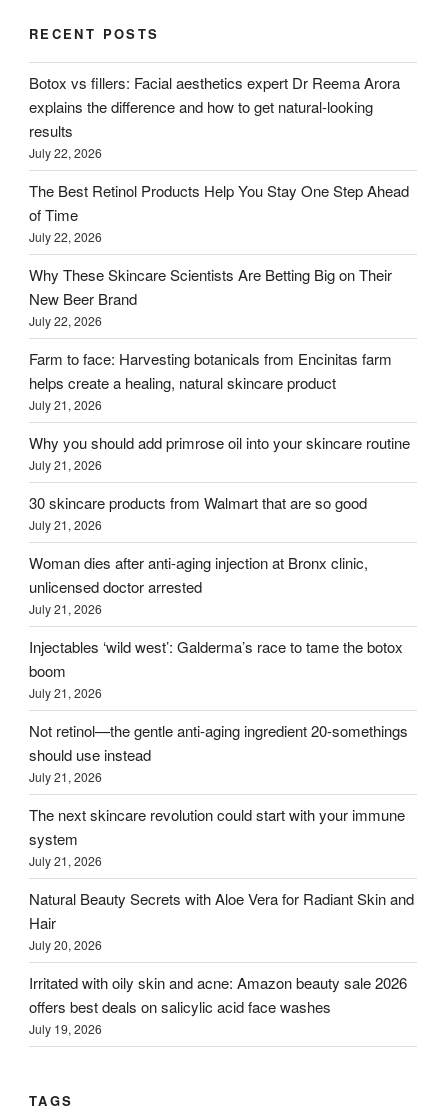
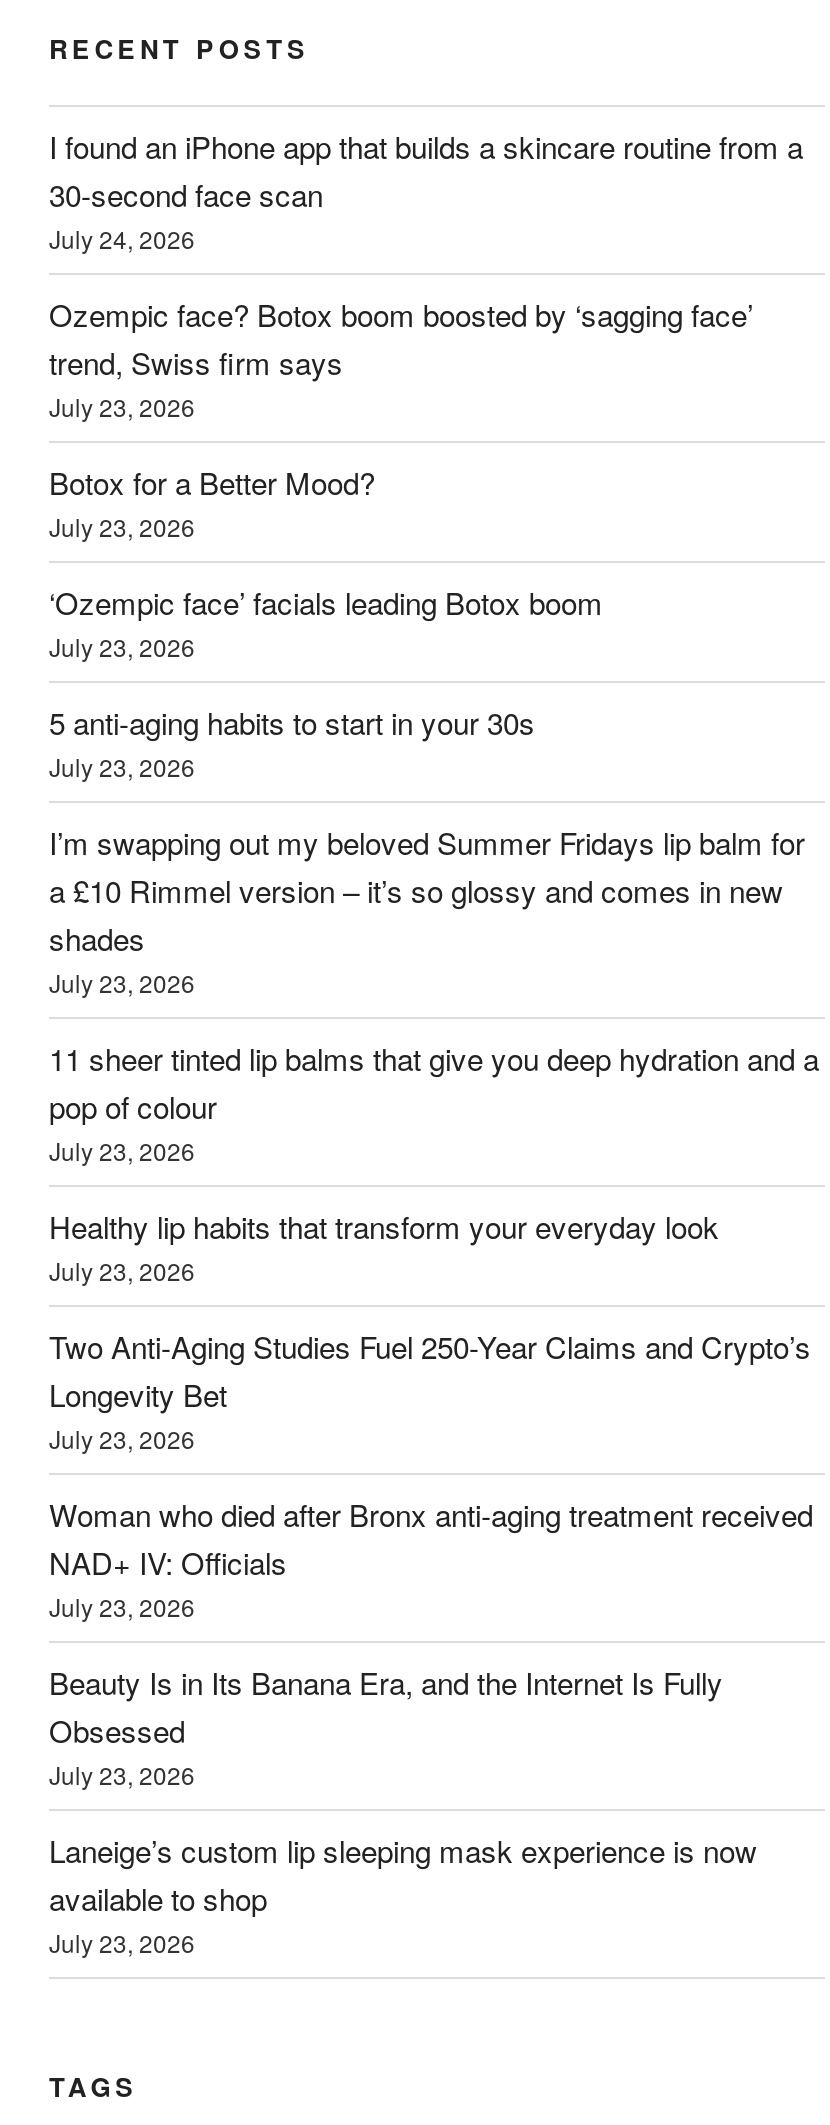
[29,72,400,161] Botox vs fillers: Facial aesthetics expert Dr Reema Arora | explains the difference and how to get natural-looking | results | July 22, 2026 -> [49,125,803,255] I found an iPhone app that builds a skincare routine from a | 30-second face scan | July 24, 2026
[29,180,409,245] The Best Retinol Products Help You Stay One Step Ahead | of Time | July 22, 2026 -> [49,293,753,423] Ozempic face? Botox boom boosted by ‘sagging face’ | trend, Swiss firm says | July 23, 2026
[29,264,392,329] Why These Skincare Scientists Are Betting Big on Their | New Beer Brand | July 22, 2026 -> [49,461,375,543] Botox for a Better Mood? | July 23, 2026
[29,348,392,413] Farm to face: Harvesting botanicals from Encinitas farm | helps create a healing, natural skincare product | July 21, 2026 -> [49,581,603,663] ‘Ozempic face’ facials leading Botox boom | July 23, 2026
[29,432,410,473] Why you should add primrose oil into your skincare routine | July 21, 2026 -> [49,701,535,783] 5 anti-aging habits to start in your 30s | July 23, 2026
[29,492,367,533] 30 skincare products from Walmart that are so good | July 21, 2026 -> [49,821,805,999] I’m swapping out my beloved Summer Fridays lip balm for | a £10 Rimmel version – it’s so glossy and comes in new | shades | July 23, 2026
[29,552,368,617] Woman dies after anti-aging injection at Bronx clinic, | unlicensed doctor arrested | July 21, 2026 -> [49,1037,819,1167] 11 sheer tinted lip balms that give you deep hydration and a | pop of colour | July 23, 2026
[29,636,403,701] Injectables ‘wild west’: Galderma’s race to tame the botox | boom | July 21, 2026 -> [49,1205,719,1287] Healthy lip habits that transform your everyday look | July 23, 2026
[29,720,408,785] Not retinol—the gentle anti-aging ingredient 20-somethings | should use instead | July 21, 2026 -> [49,1325,811,1455] Two Anti-Aging Studies Fuel 250-Year Claims and Crypto’s | Longevity Bet | July 23, 2026
[29,804,405,869] The next skincare revolution could start with your immune | system | July 21, 2026 -> [49,1493,813,1623] Woman who died after Bronx anti‑aging treatment received | NAD+ IV: Officials | July 23, 2026
[29,888,414,953] Natural Beauty Secrets with Aloe Vera for Radiant Skin and | Hair | July 20, 2026 -> [49,1661,723,1791] Beauty Is in Its Banana Era, and the Internet Is Fully | Obsessed | July 23, 2026
[29,972,407,1037] Irritated with oily skin and acne: Amazon beauty sale 2026 | offers best deals on salicylic acid face washes | July 19, 2026 -> [49,1829,757,1959] Laneige’s custom lip sleeping mask experience is now | available to shop | July 23, 2026

